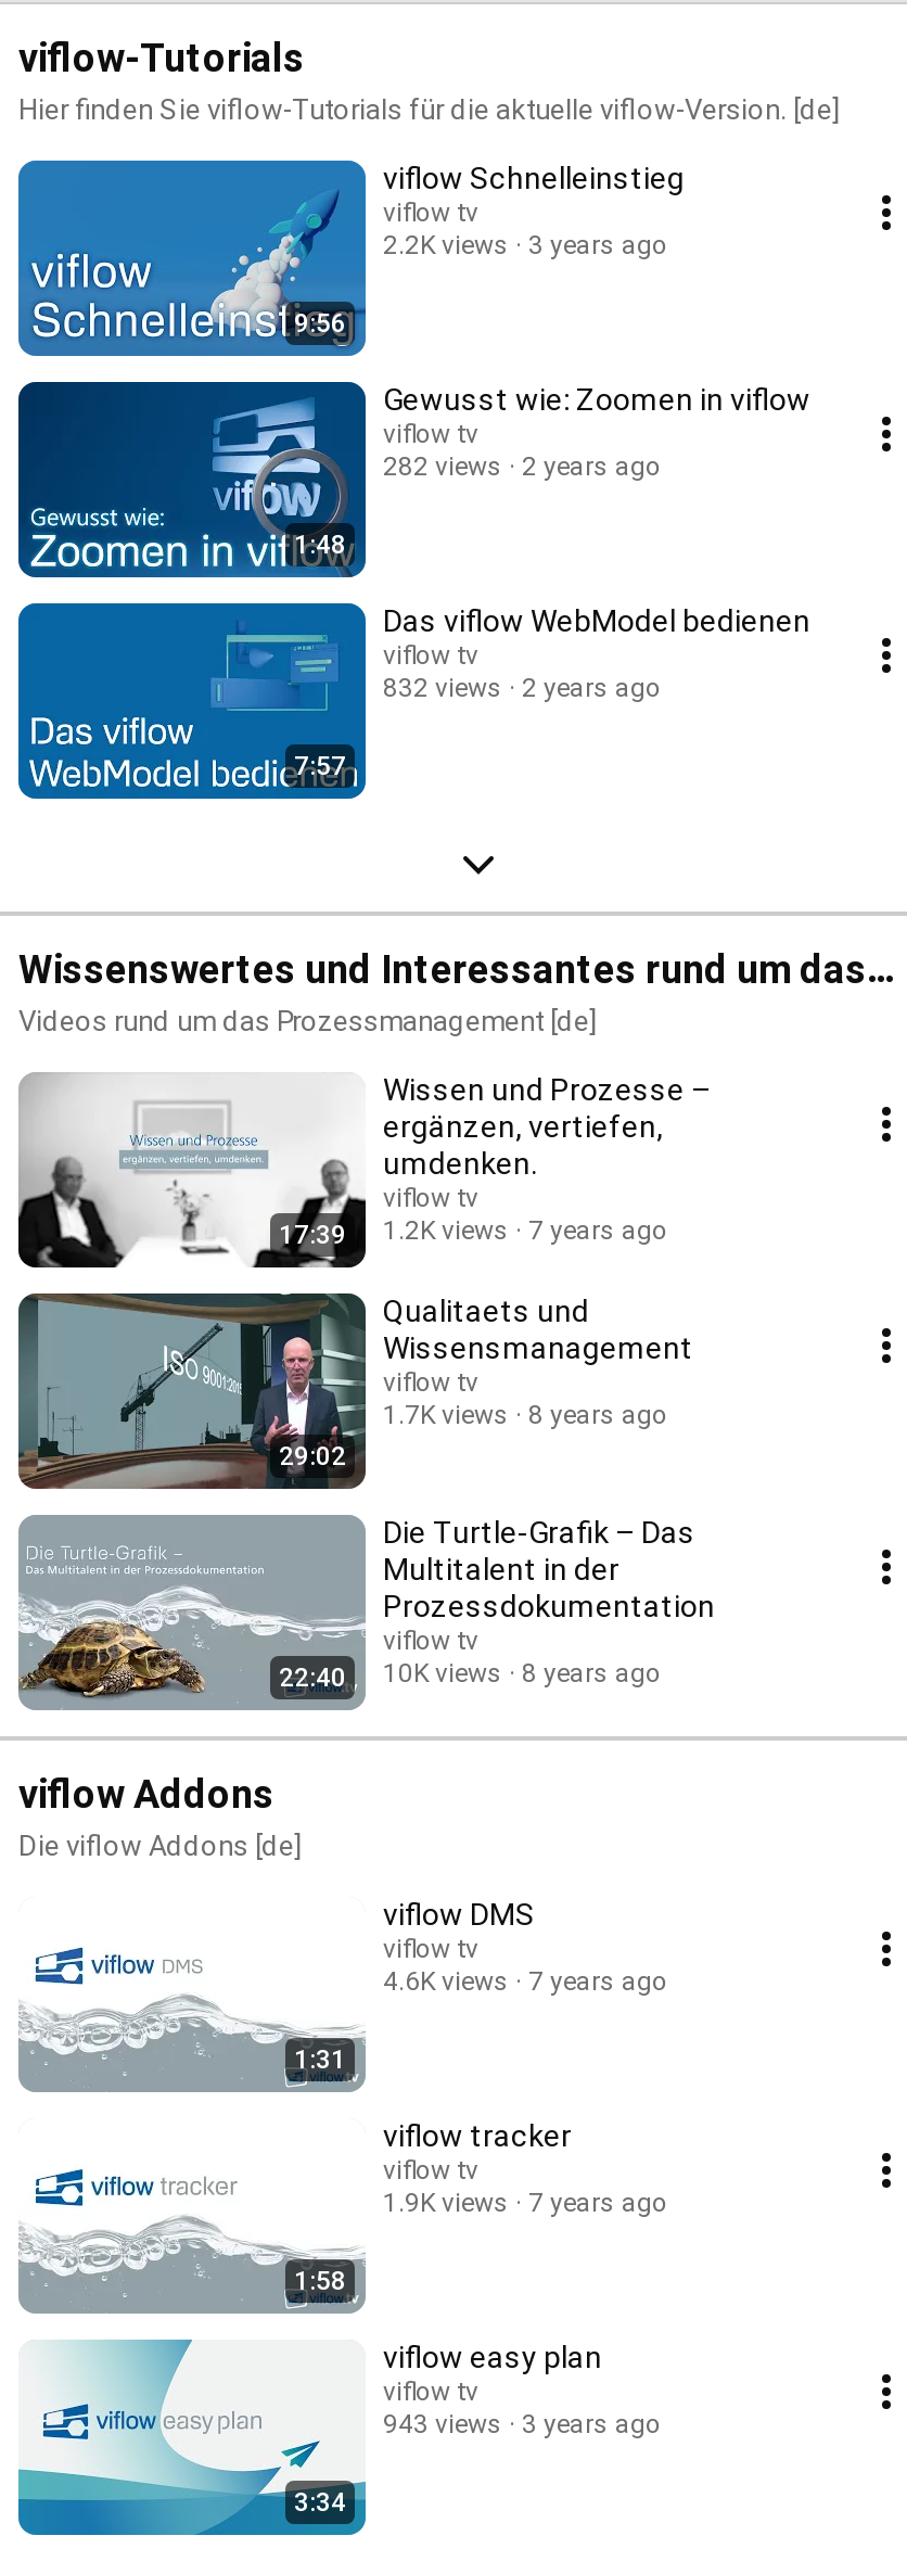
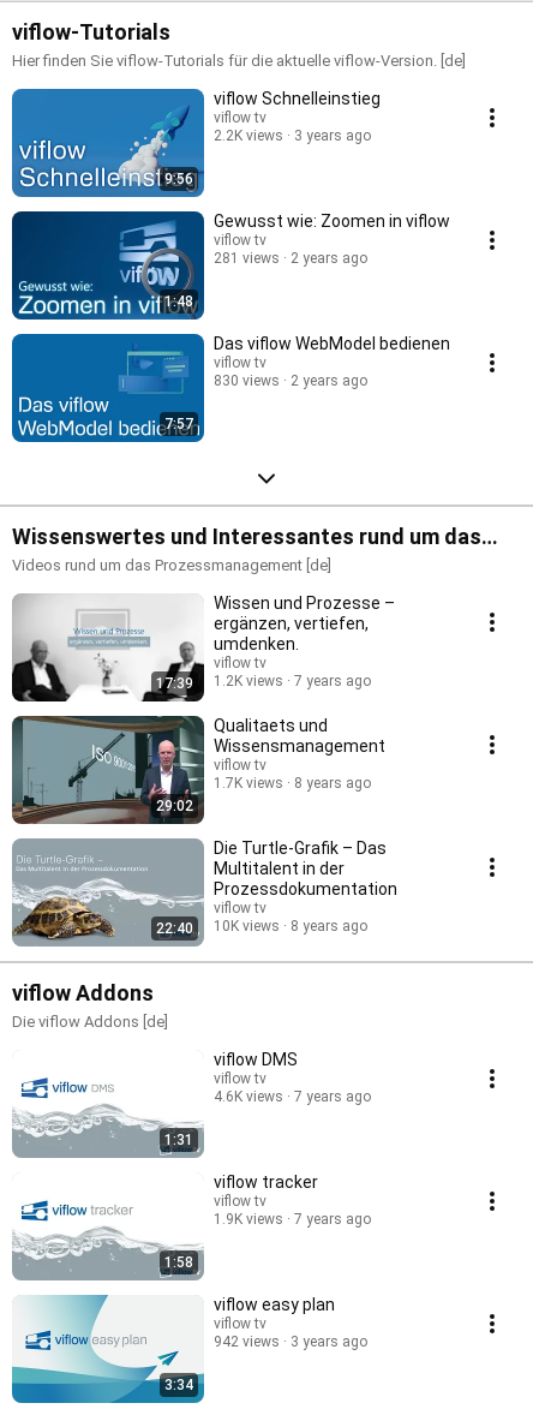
[383,450,661,481] 282 views 2 years ago -> [214,249,367,266] 281 views 2 years ago
[383,672,661,702] 832 views 2 years ago -> [214,372,367,389] 830 views 2 years ago
[383,2408,661,2438] 943 views 3 years ago -> [214,1333,367,1350] 942 views 3 years ago

